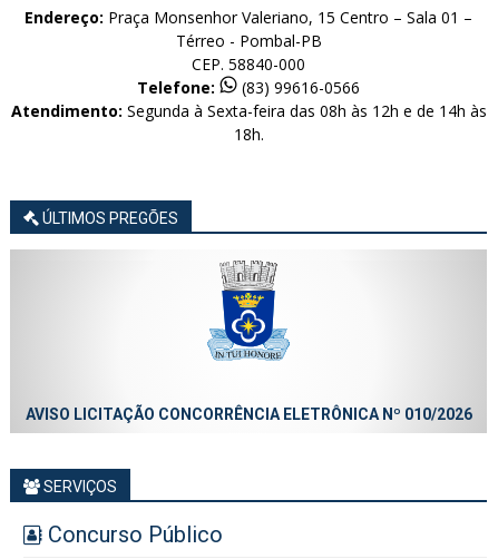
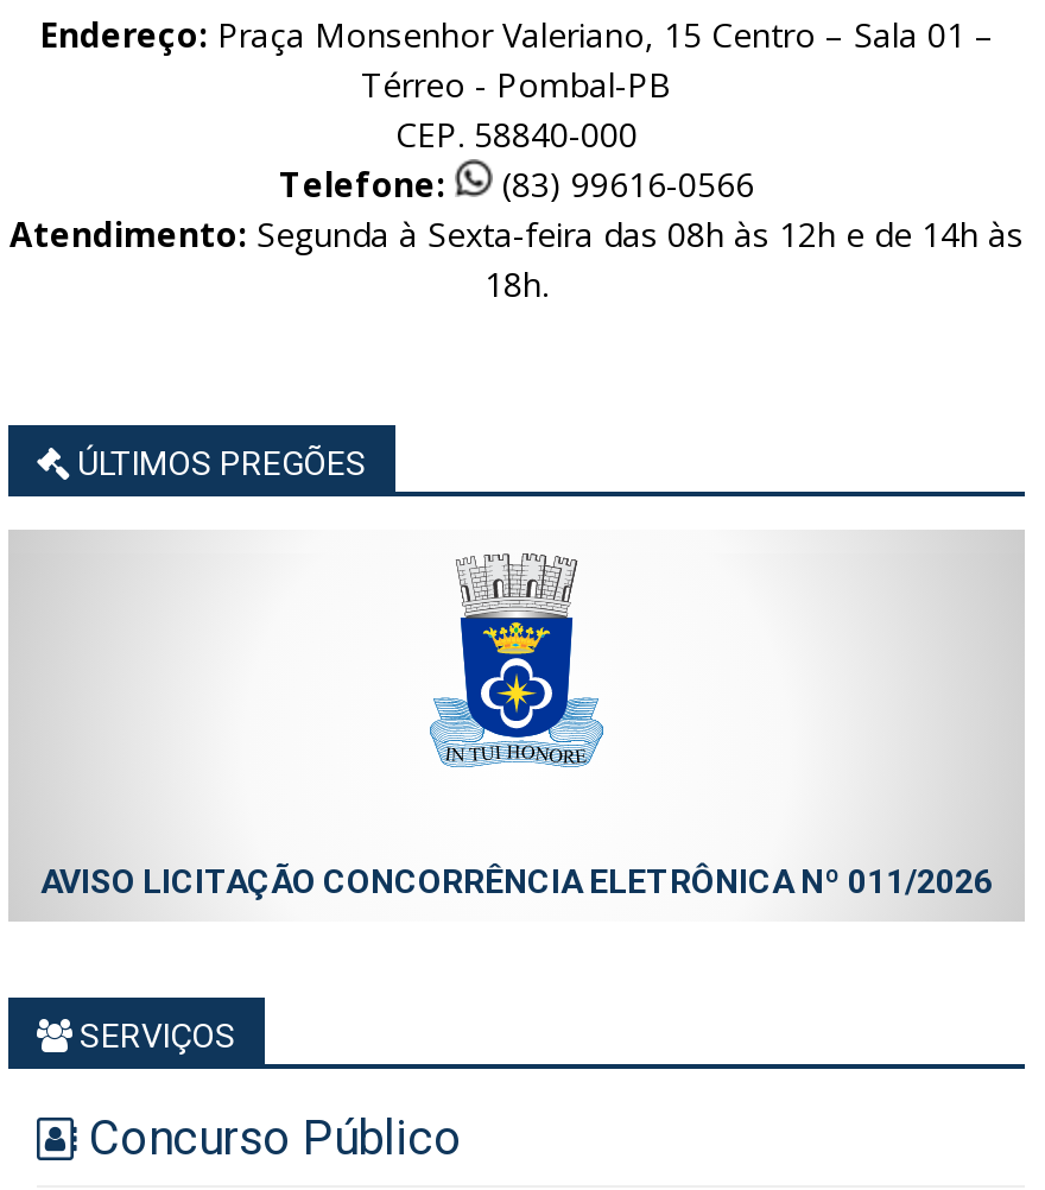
[25,405,472,423] AVISO LICITAÇÃO CONCORRÊNCIA ELETRÔNICA Nº 010/2026 -> [40,862,993,900] AVISO LICITAÇÃO CONCORRÊNCIA ELETRÔNICA Nº 011/2026

